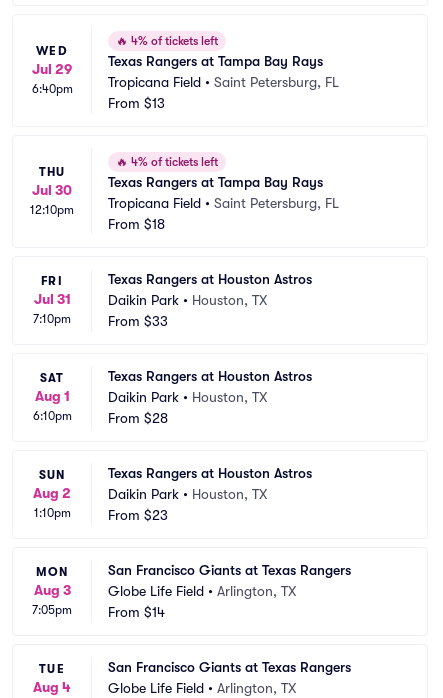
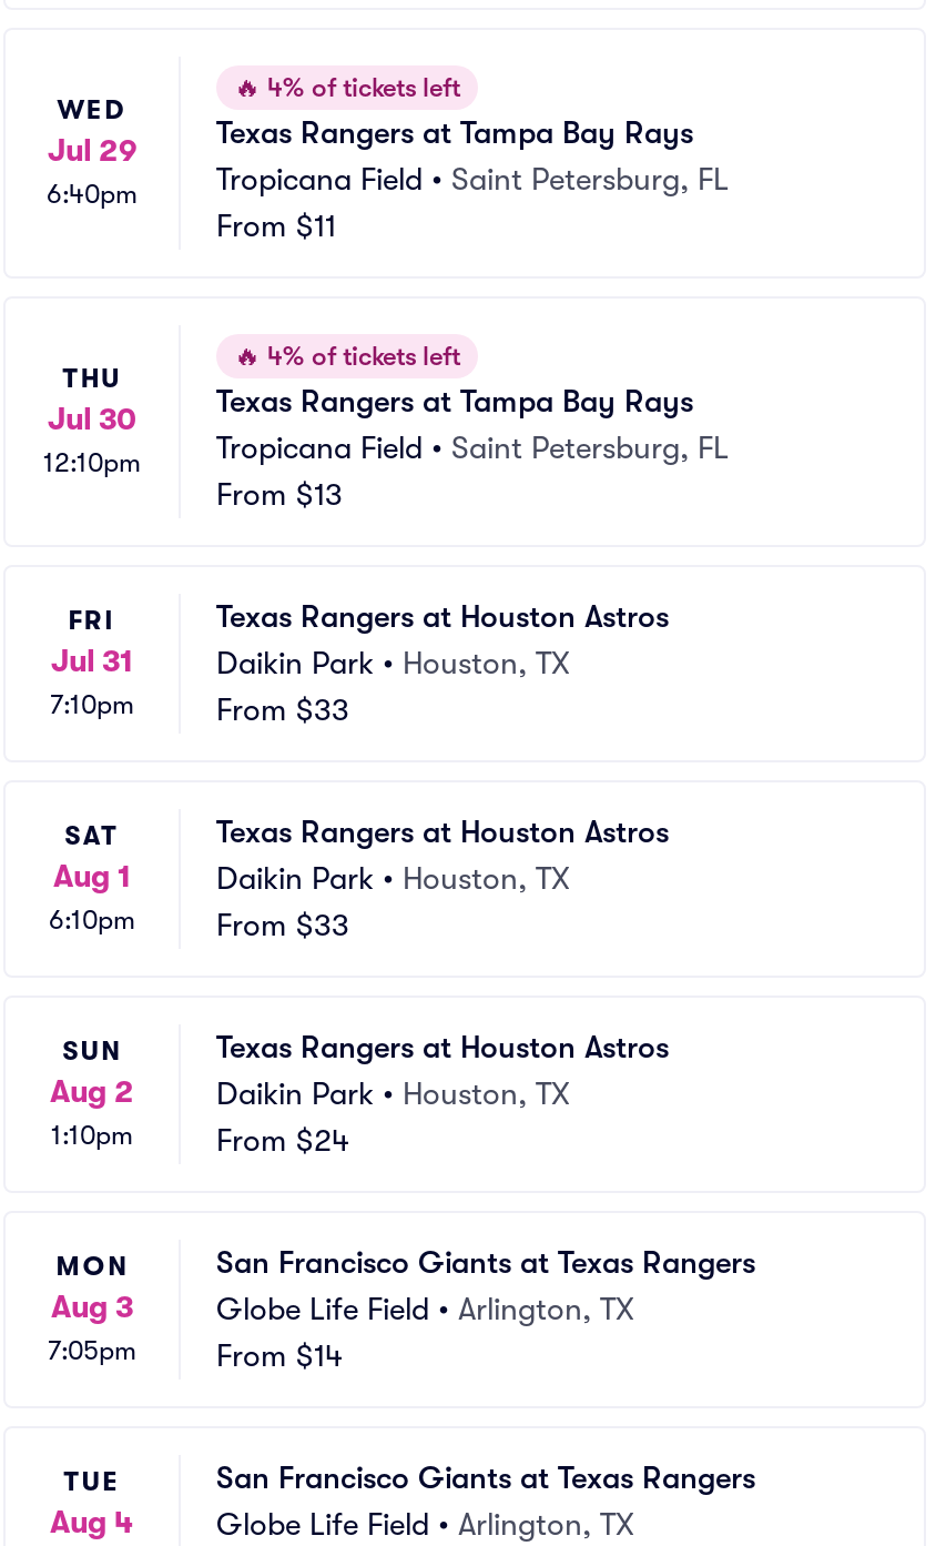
[108,95,165,111] From $13 -> [216,208,336,243] From $11
[108,216,165,232] From $18 -> [216,476,343,512] From $13
[108,410,168,426] From $28 -> [216,907,349,942] From $33
[108,507,168,523] From $23 -> [216,1122,349,1158] From $24

